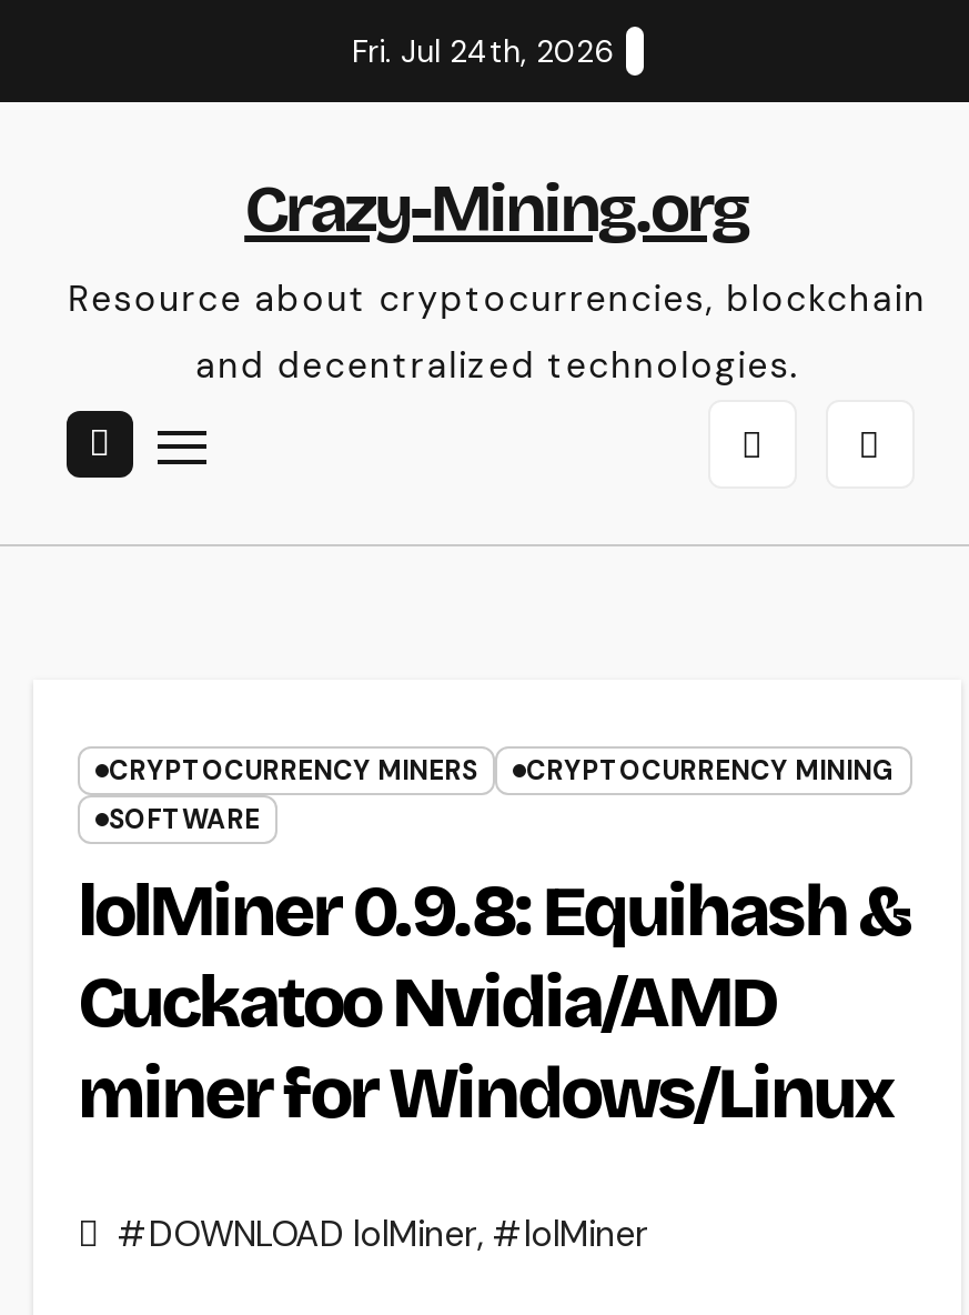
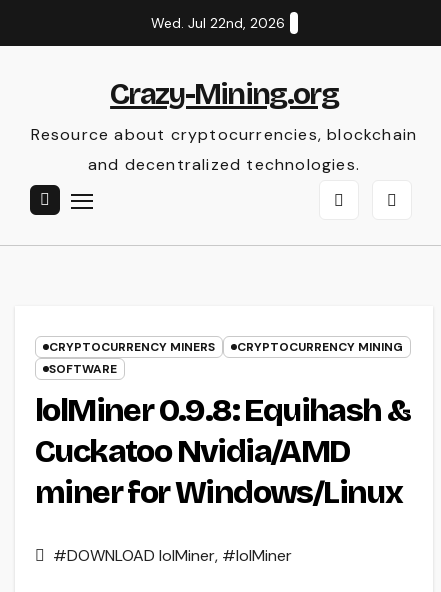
[352,31,614,71] Fri. Jul 24th, 2026 -> [150,14,284,32] Wed. Jul 22nd, 2026

